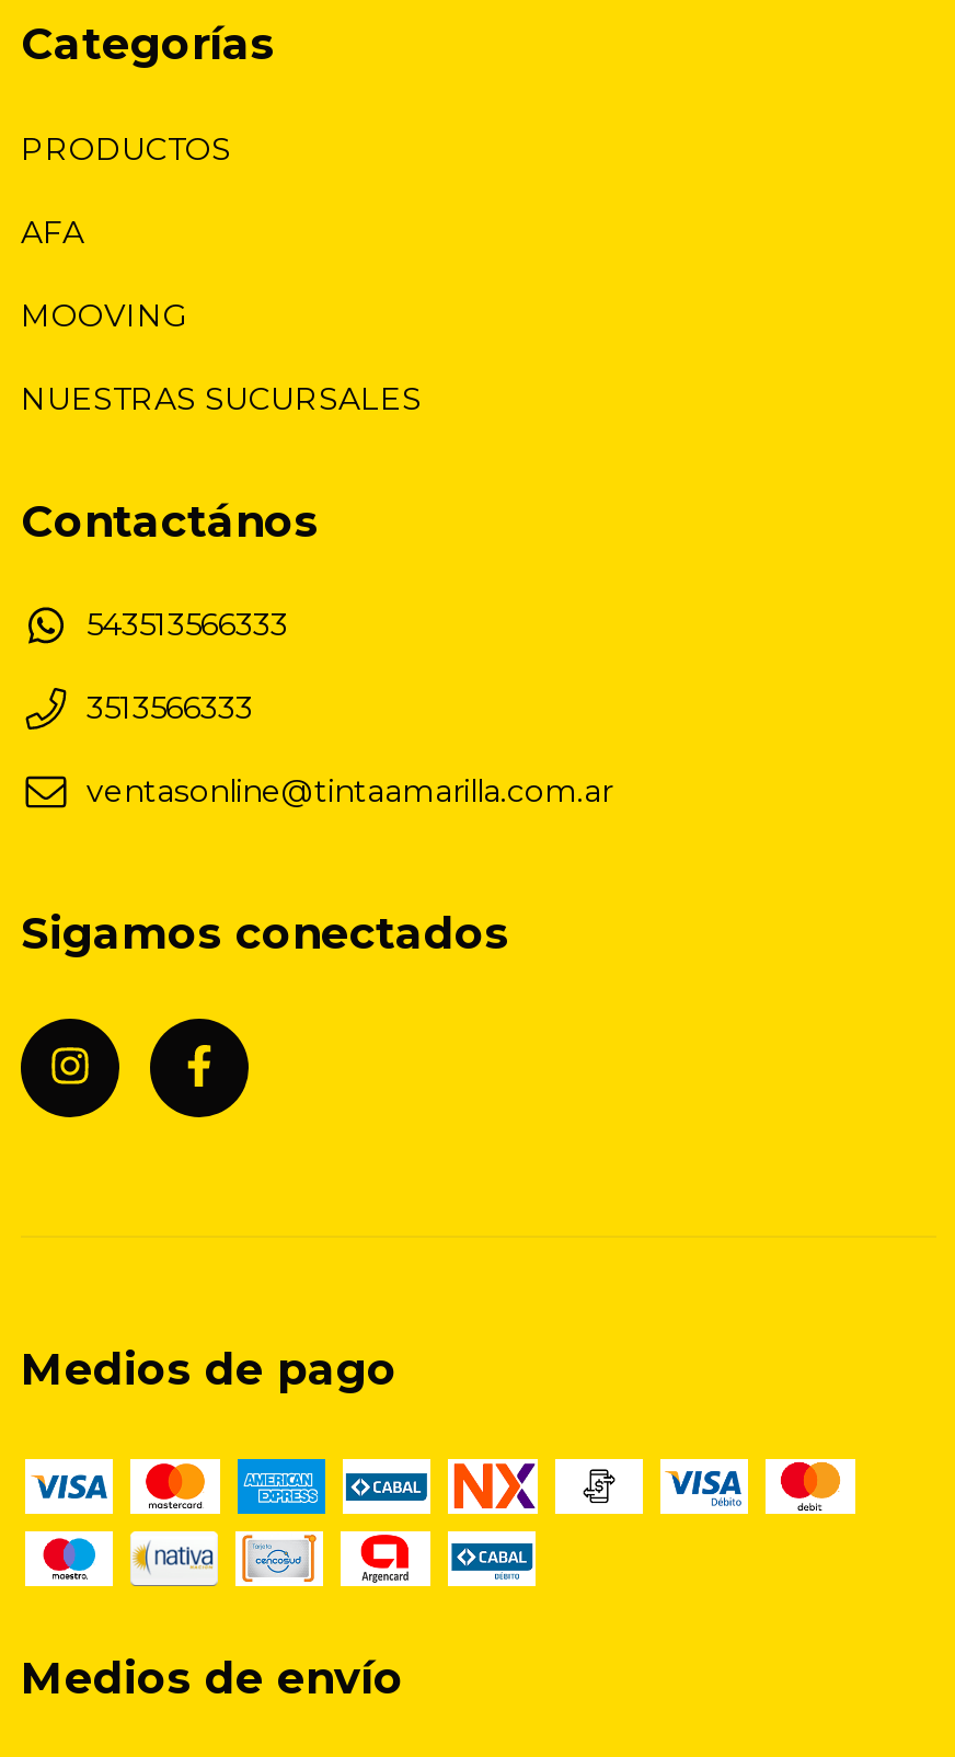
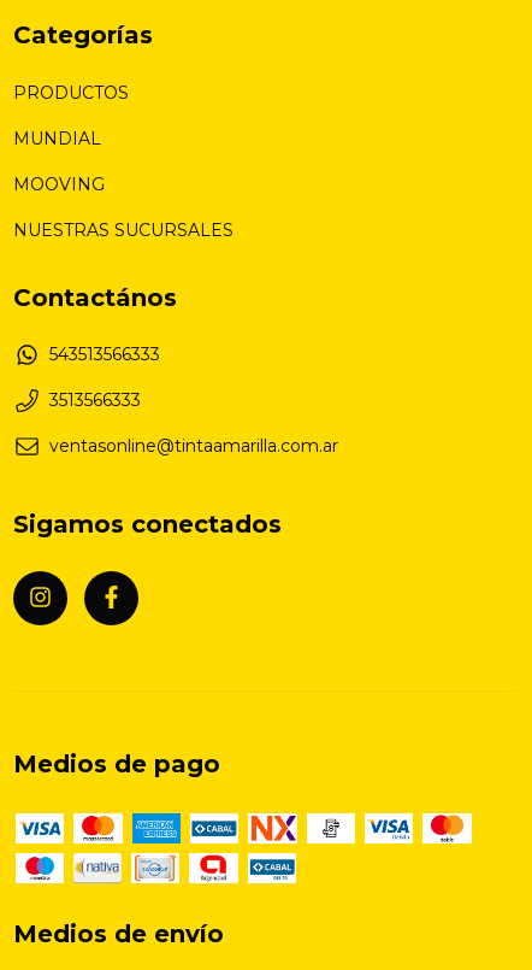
[21,212,84,252] AFA -> [13,127,101,149] MUNDIAL

